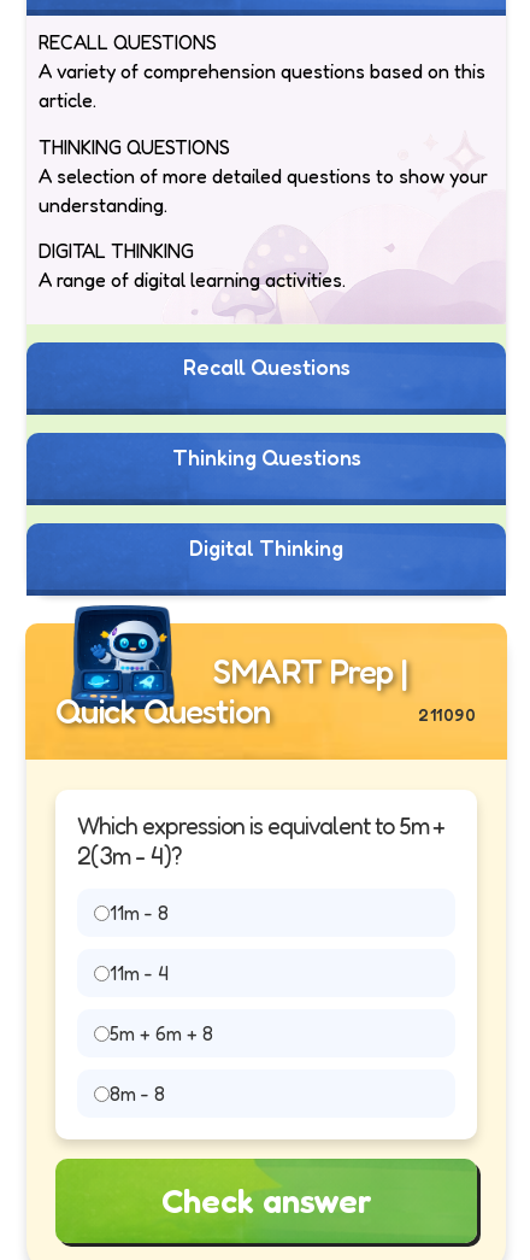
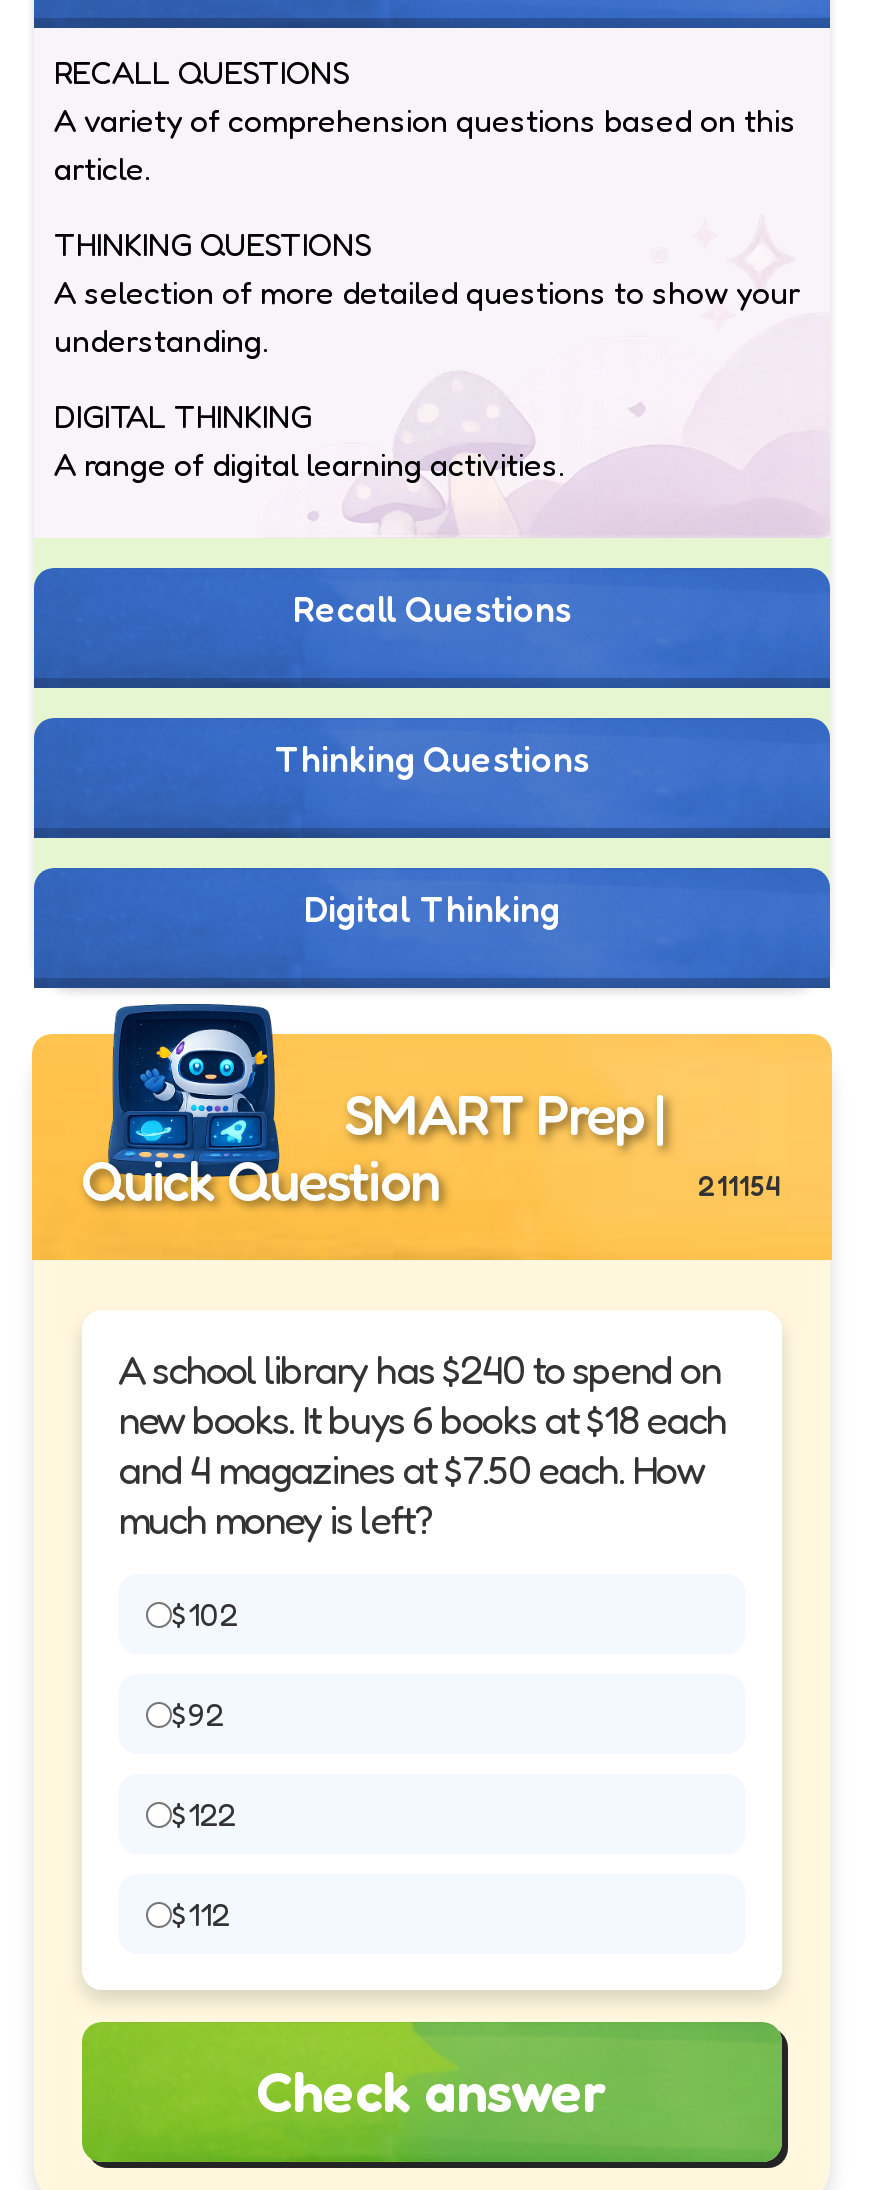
[418,704,476,725] 211090 -> [698,1168,780,1202] 211154
[77,811,444,871] Which expression is equivalent to 5m + | 2(3m - 4)? -> [118,1346,726,1544] A school library has $240 to spend on | new books. It buys 6 books at $18 each | and 4 magazines at $7.50 each. How | much money is left?
[110,901,169,925] 11m - 8 -> [172,1594,238,1634] $102
[110,961,169,985] 11m - 4 -> [172,1694,224,1734] $92
[110,1021,213,1045] 5m + 6m + 8 -> [172,1794,236,1834] $122
[110,1082,165,1106] 8m - 8 -> [172,1894,230,1934] $112

